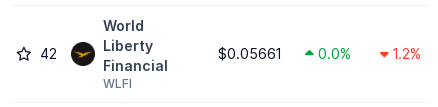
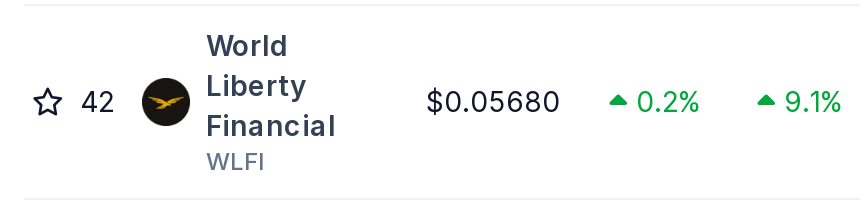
[218,45,281,62] $0.05661 -> [426,83,560,117] $0.05680
[318,45,351,62] 0.0% -> [636,83,700,117] 0.2%
[393,45,421,62] 1.2% -> [784,83,842,117] 9.1%

